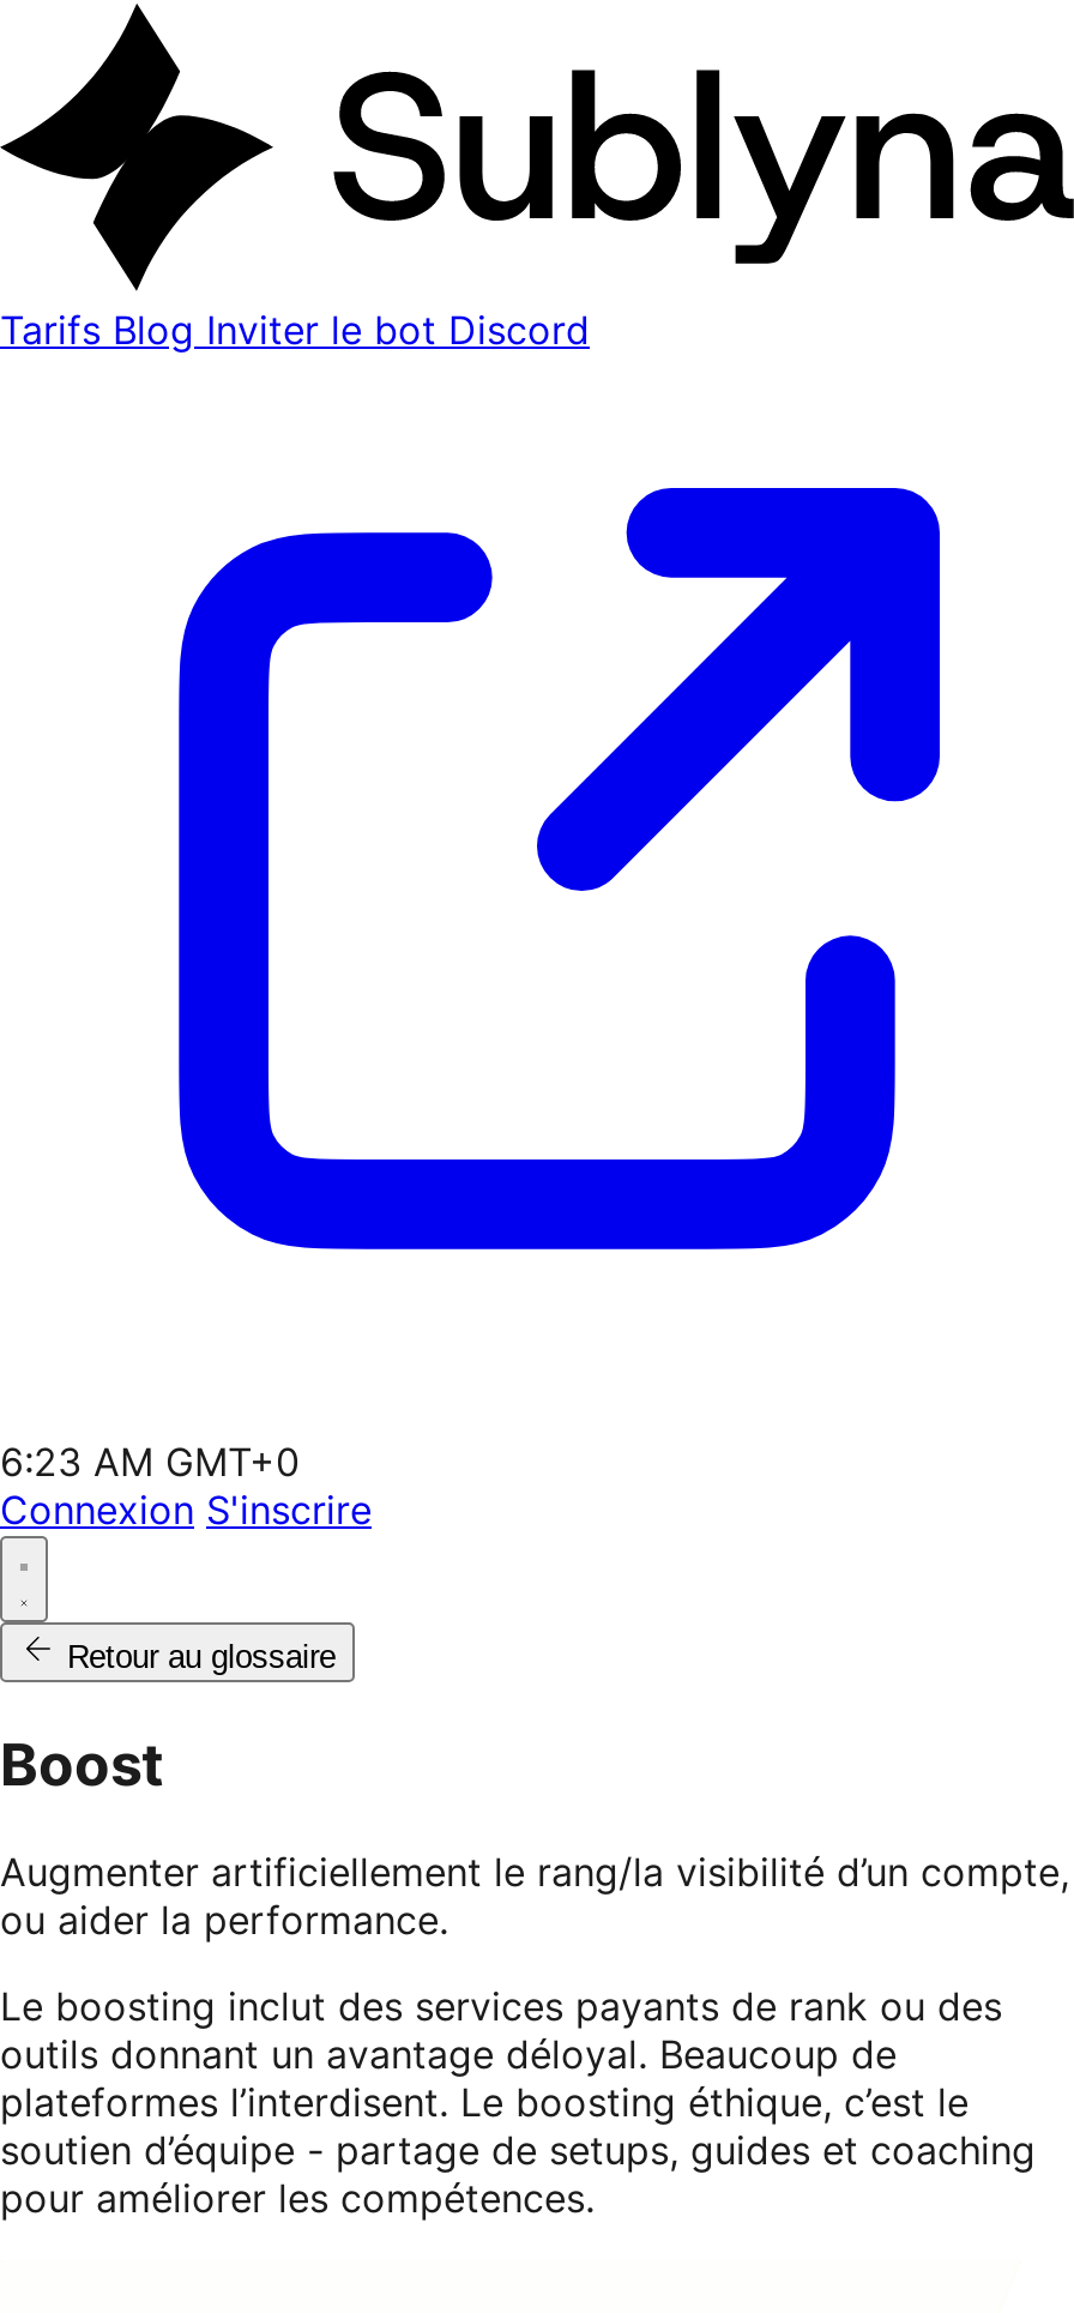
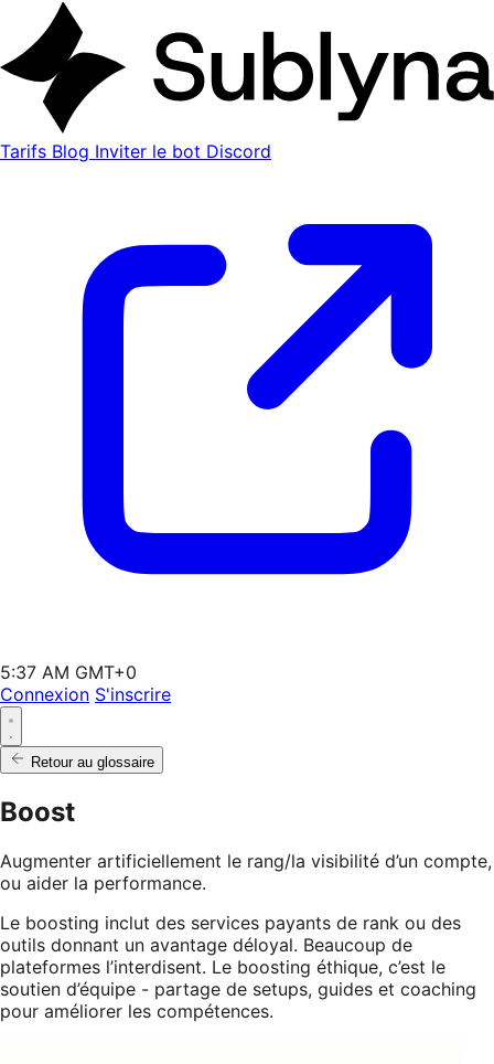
[0,1438,300,1486] 6:23 AM GMT+0 -> [0,661,137,683] 5:37 AM GMT+0

